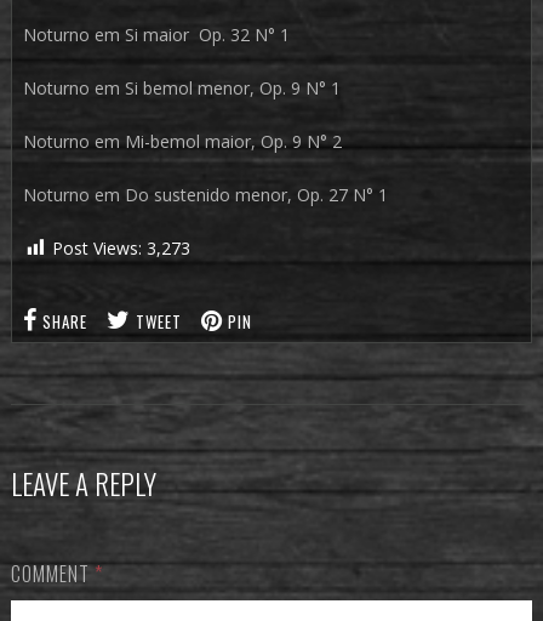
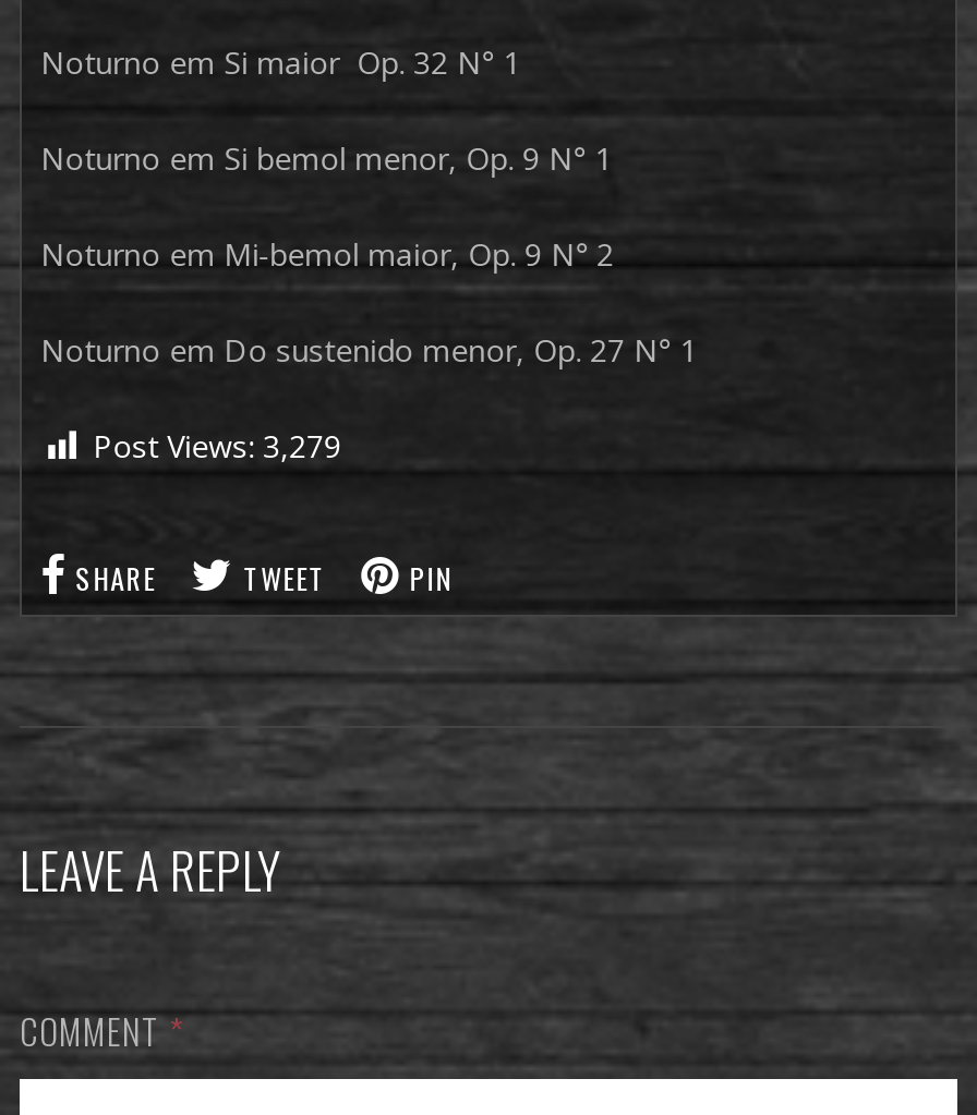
[52,237,190,260] Post Views: 3,273 -> [93,425,342,467] Post Views: 3,279

